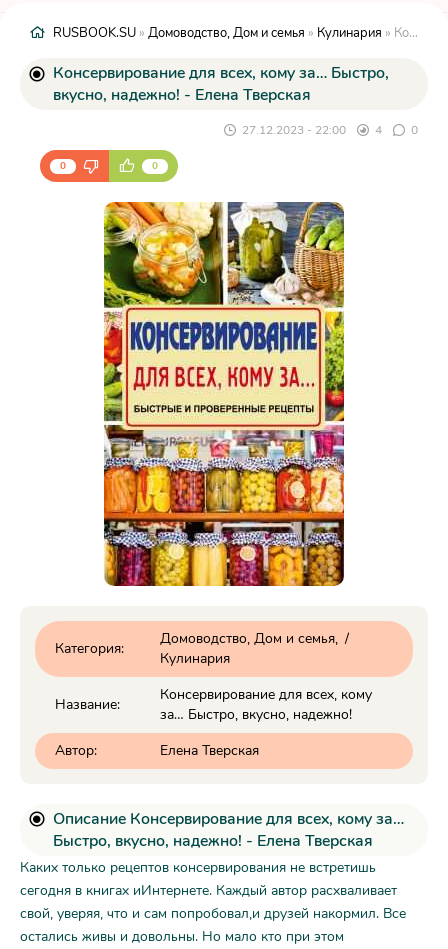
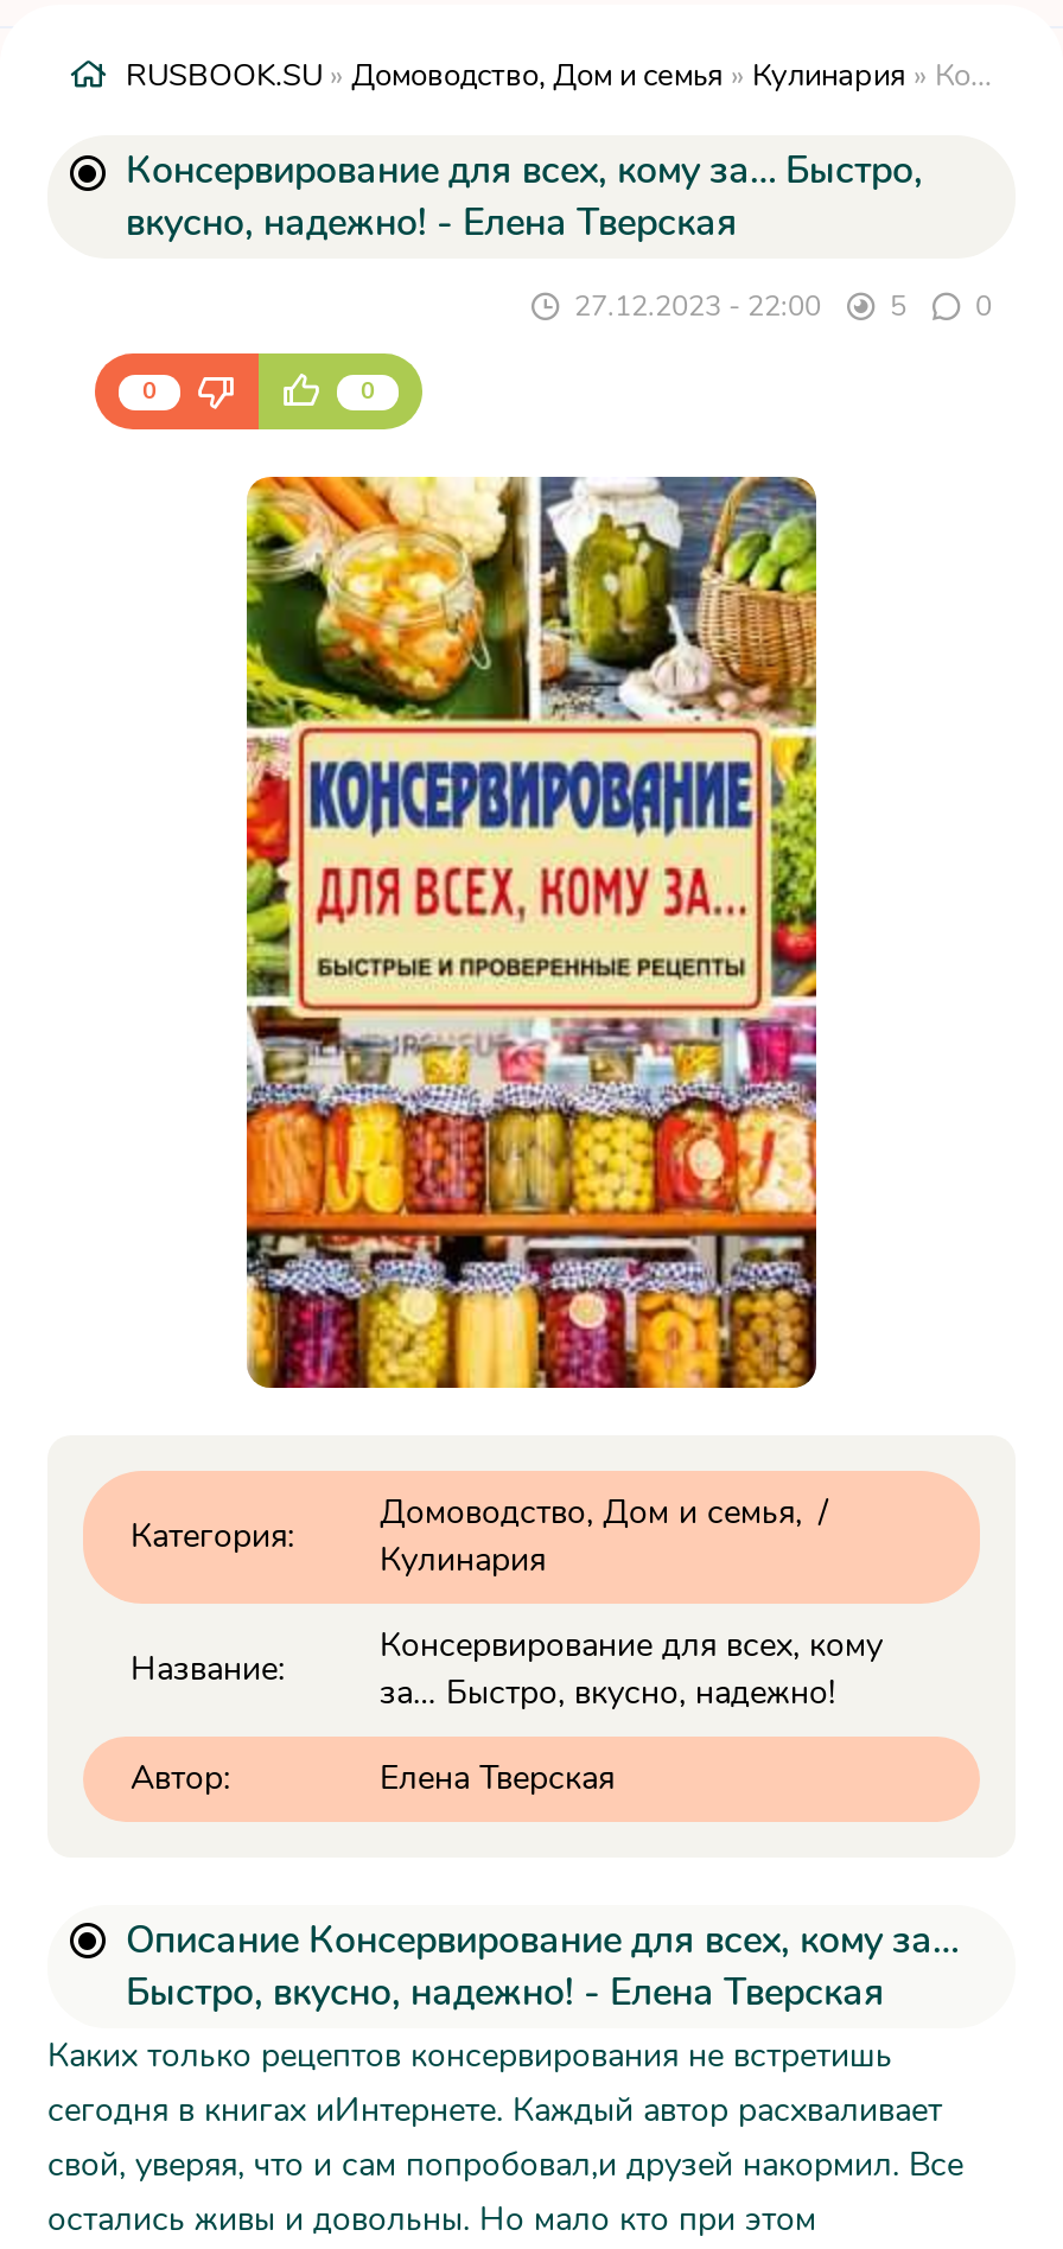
[242,122,418,138] 27.12.2023 - 22:00 4 0 -> [574,287,992,325] 27.12.2023 - 22:00 5 0

